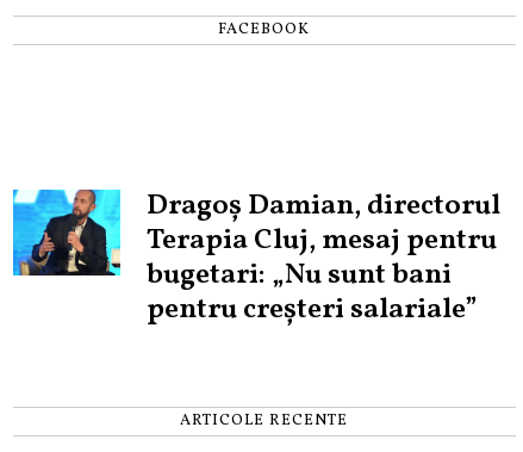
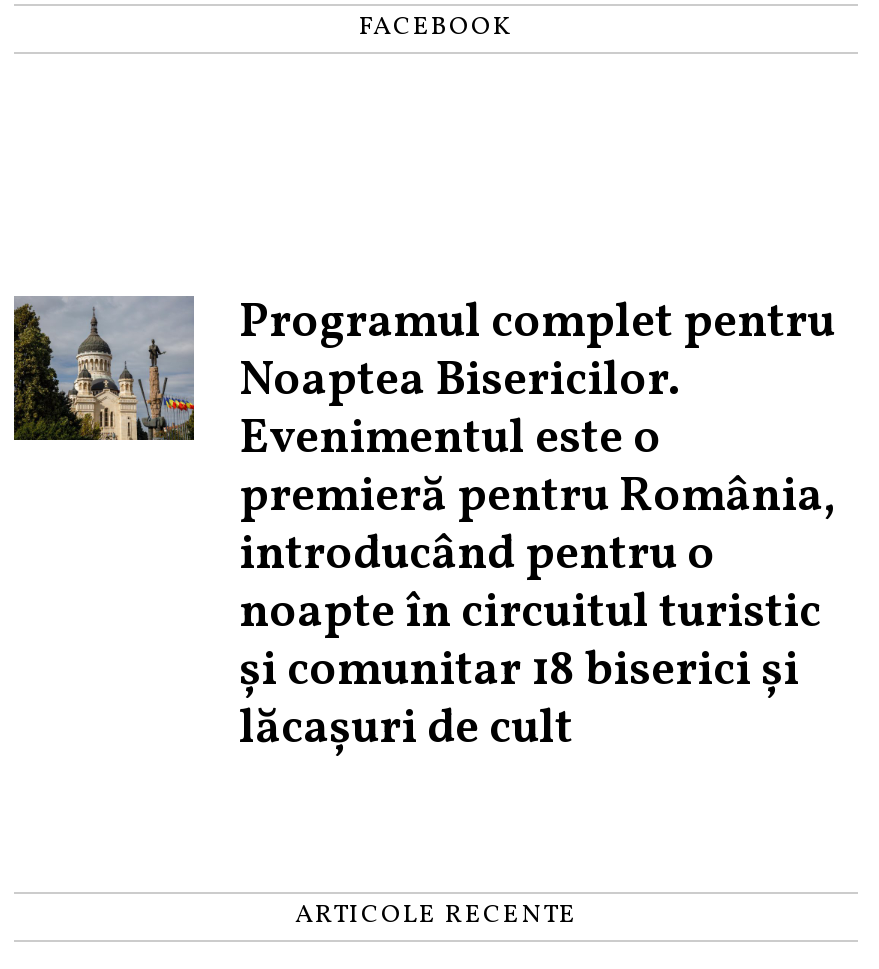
[12,186,501,330] [image] | Dragoș Damian, directorul | Terapia Cluj, mesaj pentru | bugetari: „Nu sunt bani | pentru creșteri salariale” -> [12,289,835,763] [image] | Programul complet pentru | Noaptea Bisericilor. | Evenimentul este o | premieră pentru România, | introducând pentru o | noapte în circuitul turistic | și comunitar 18 biserici și | lăcașuri de cult

